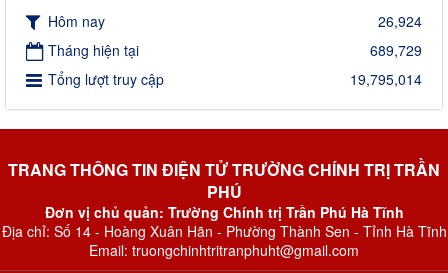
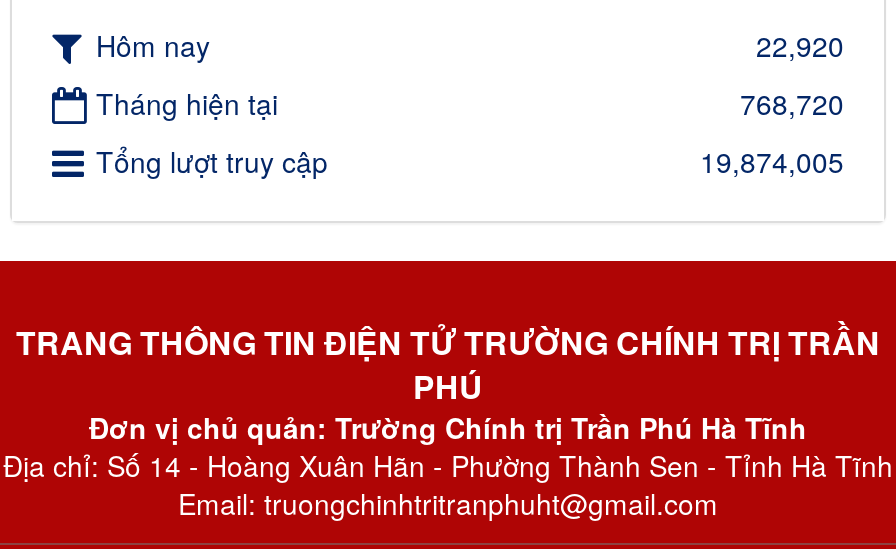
[378,11,422,31] 26,924 -> [756,25,844,65] 22,920
[370,40,422,60] 689,729 -> [740,83,844,123] 768,720
[350,69,422,89] 19,795,014 -> [700,141,844,181] 19,874,005

